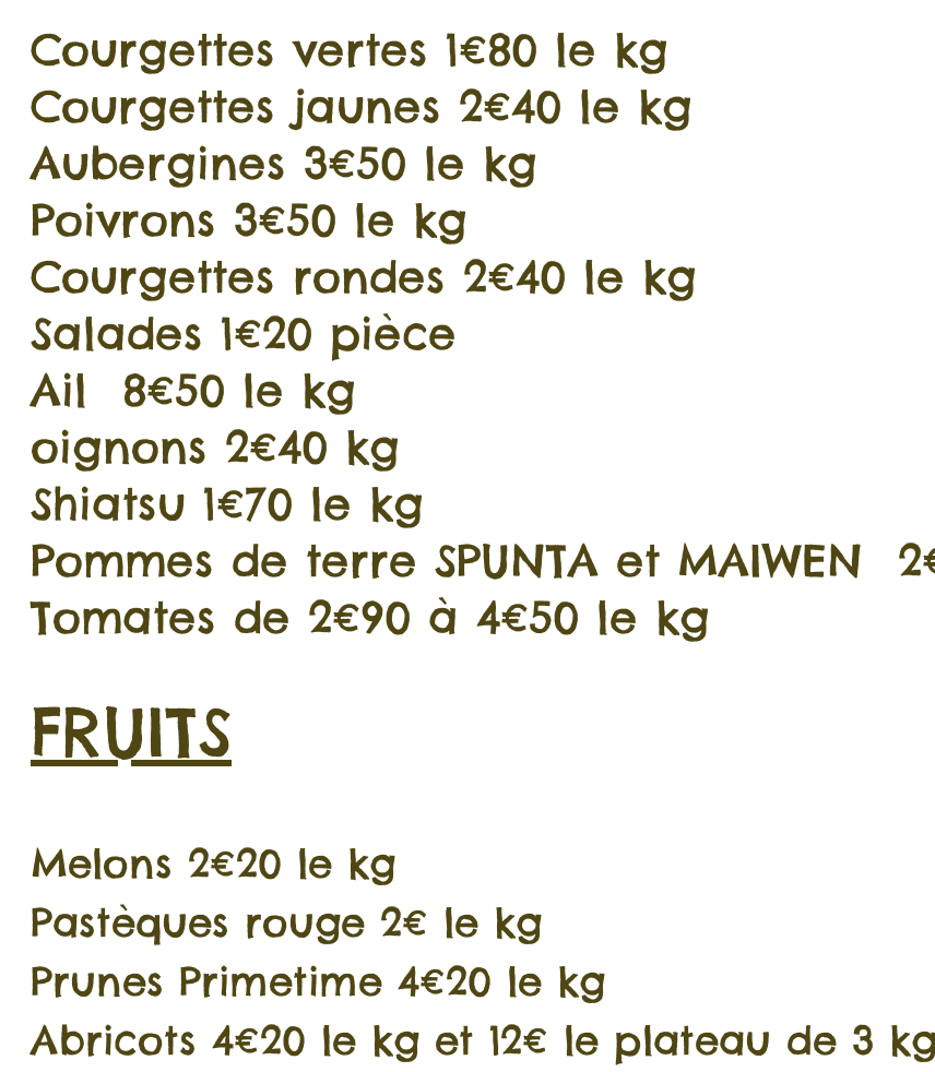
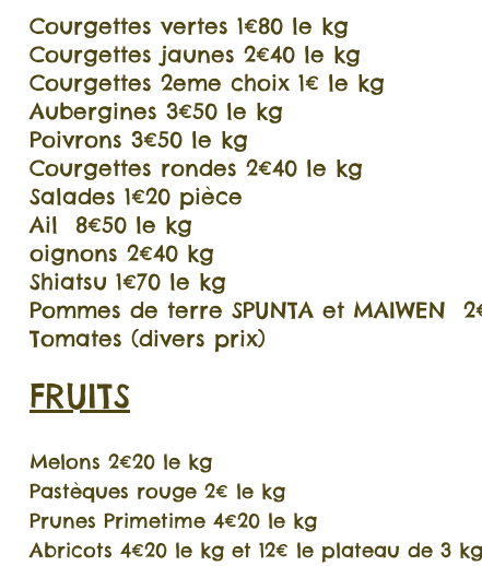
none -> [30,69,385,96] Courgettes 2eme choix 1€ le kg
[31,589,727,644] Tomates de 2€90 à 4€50 le kg -> [30,325,266,352] Tomates (divers prix)

